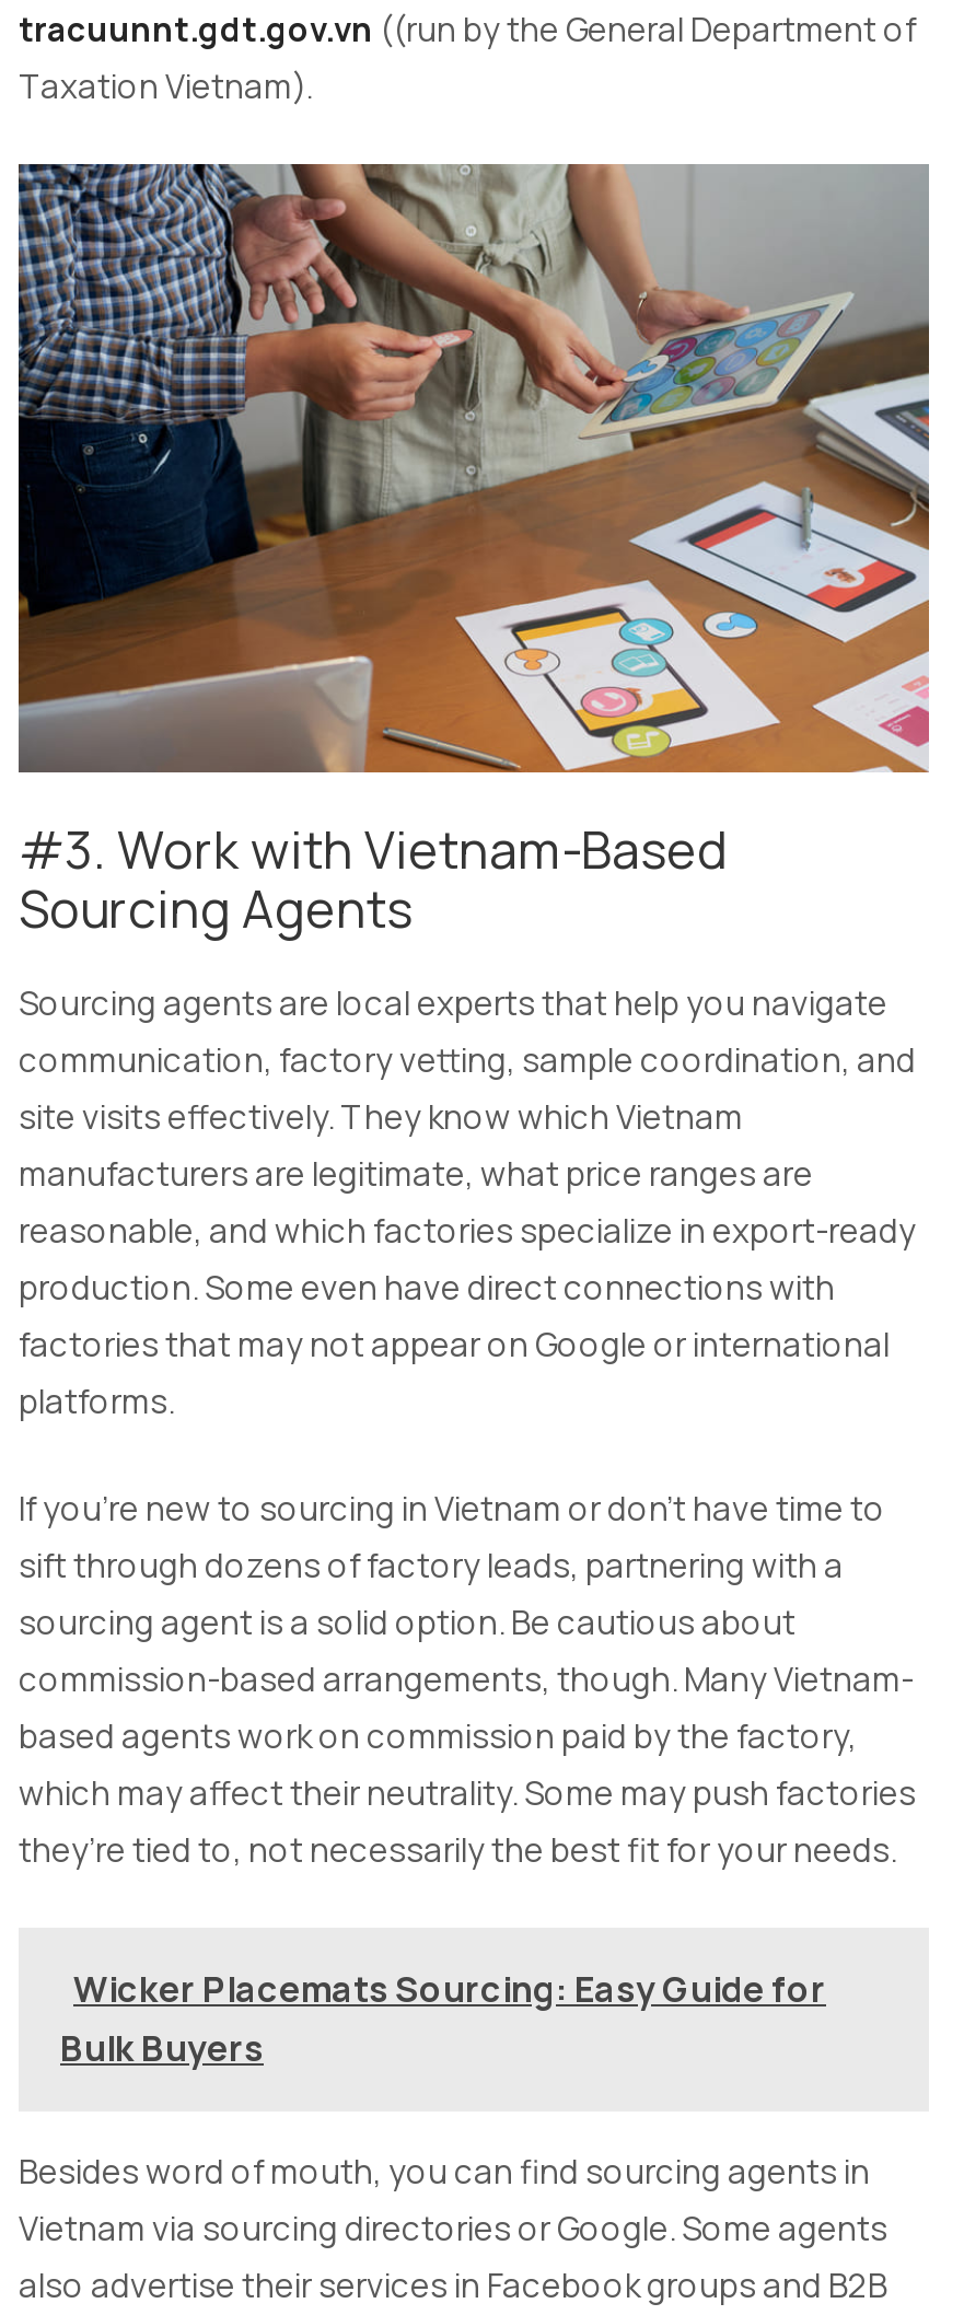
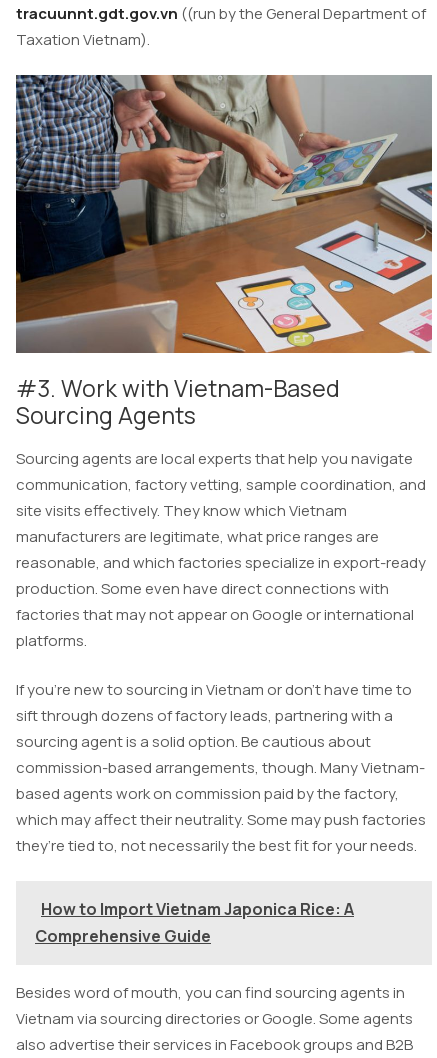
[60,1966,826,2073] Wicker Placemats Sourcing: Easy Guide for | Bulk Buyers -> [35,898,354,947] How to Import Vietnam Japonica Rice: A | Comprehensive Guide

